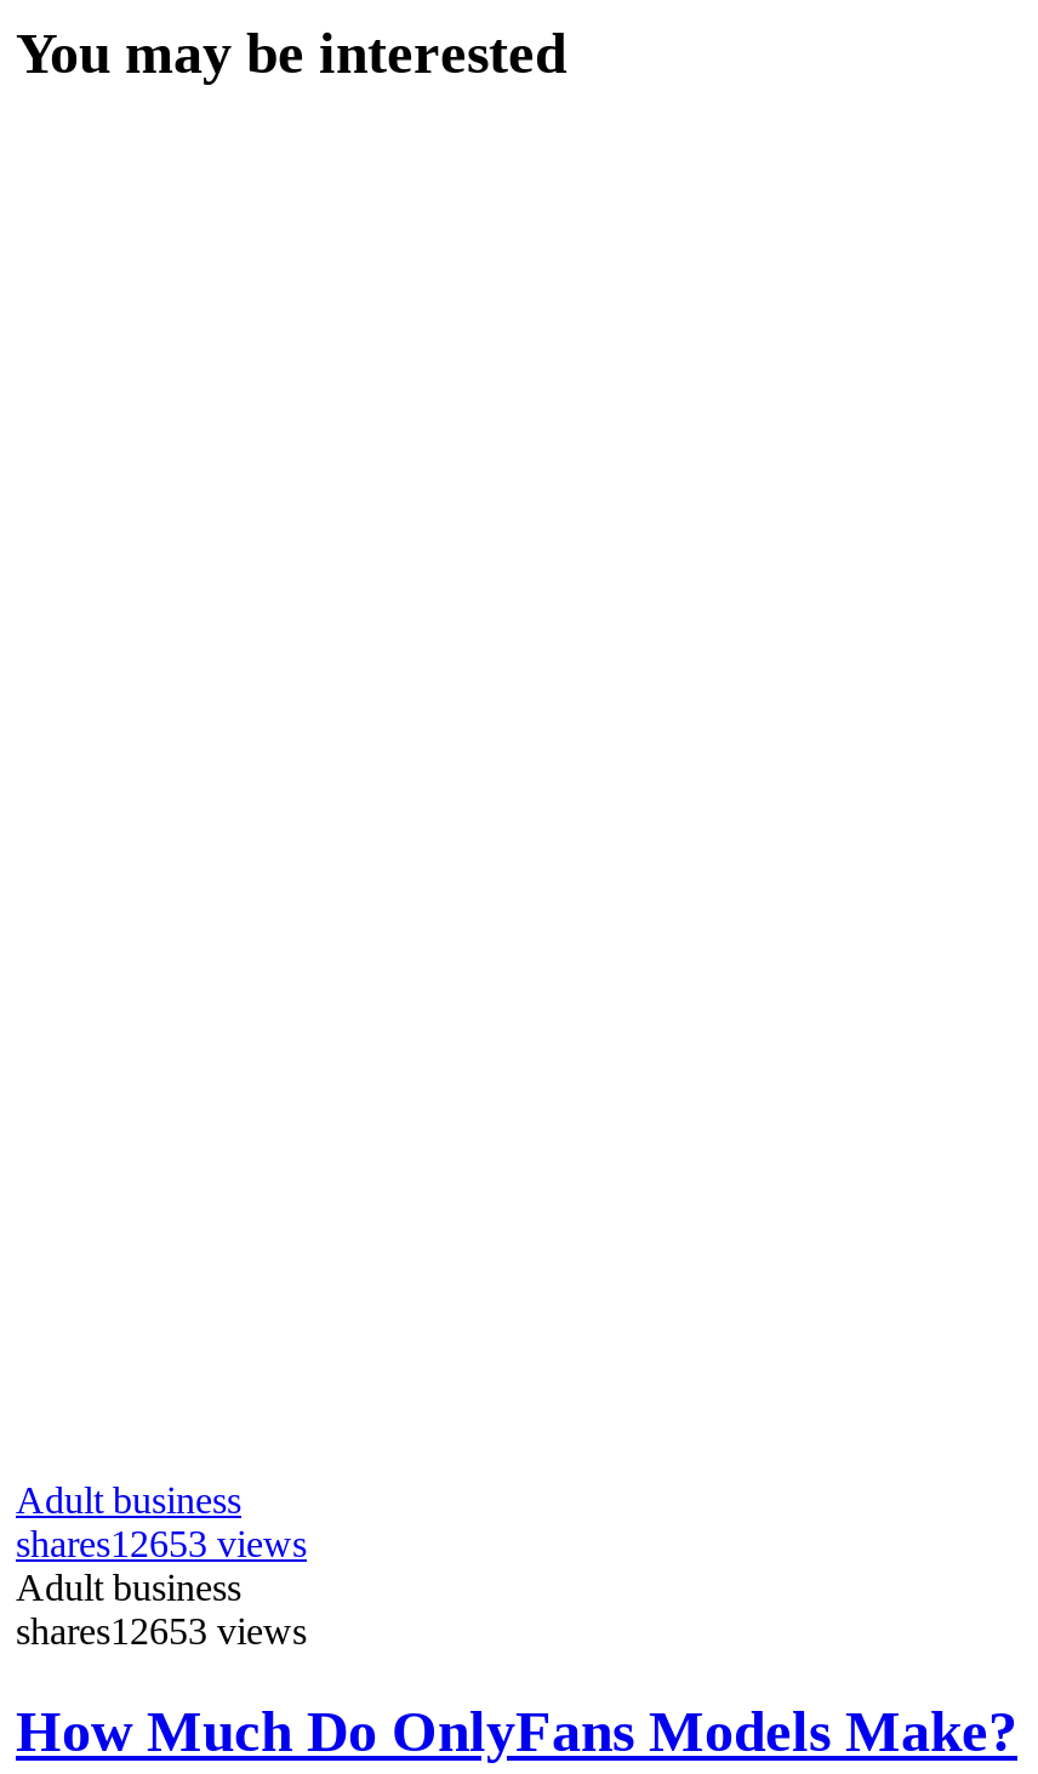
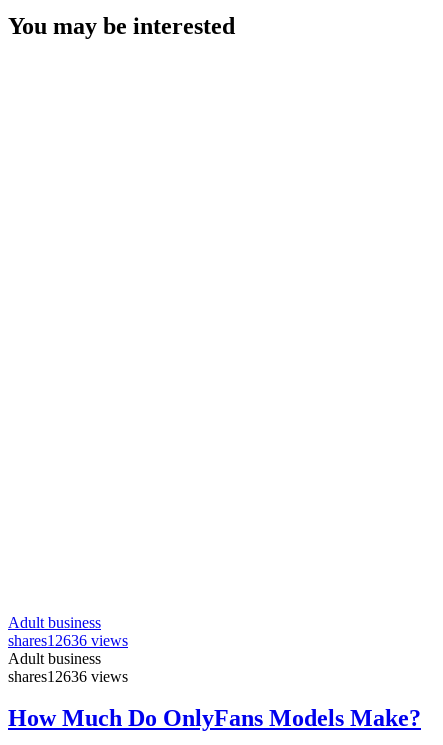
[16,1522,307,1563] shares12653 views -> [8,632,128,649] shares12636 views
[16,1609,307,1651] shares12653 views -> [8,668,128,685] shares12636 views

